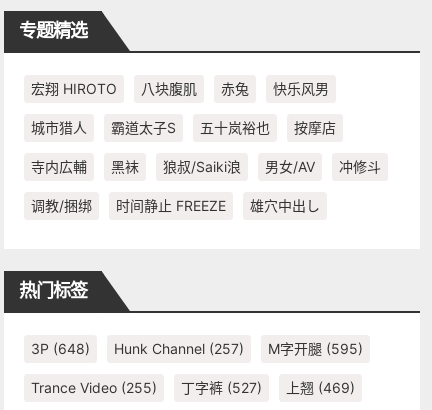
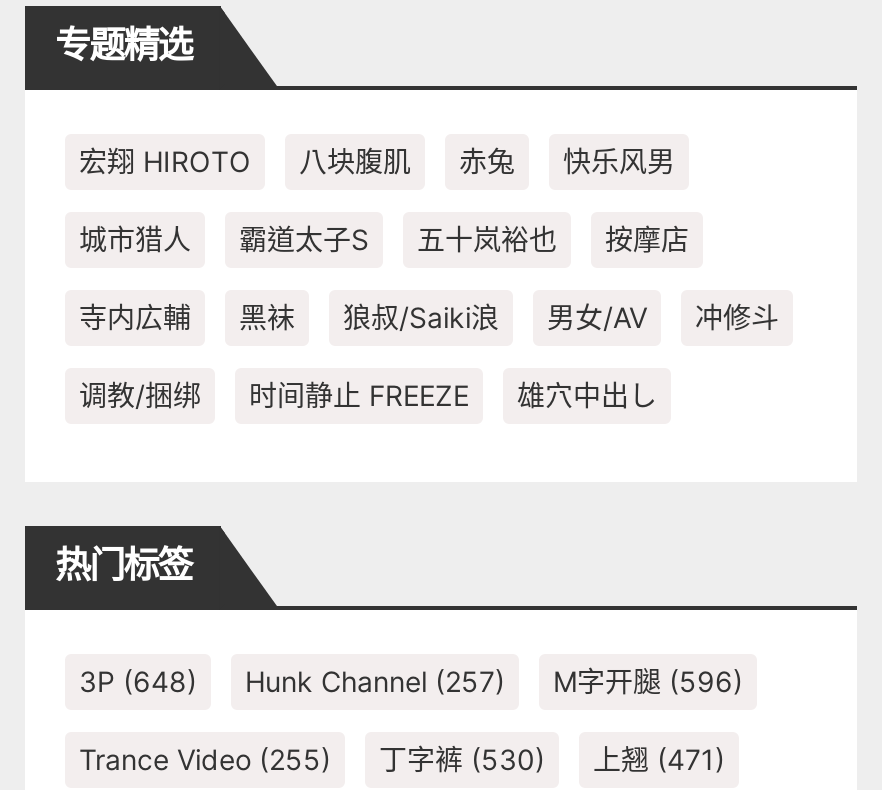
[31,340,363,357] 3P (648) Hunk Channel (257) M字开腿(595) -> [79,664,743,698] 3P (648) Hunk Channel (257) M字开腿(596)
[181,379,262,396] 丁字裤(527) -> [379,742,545,776] 丁字裤(530)
[286,379,355,396] 上翘(469) -> [593,742,725,776] 上翘(471)

